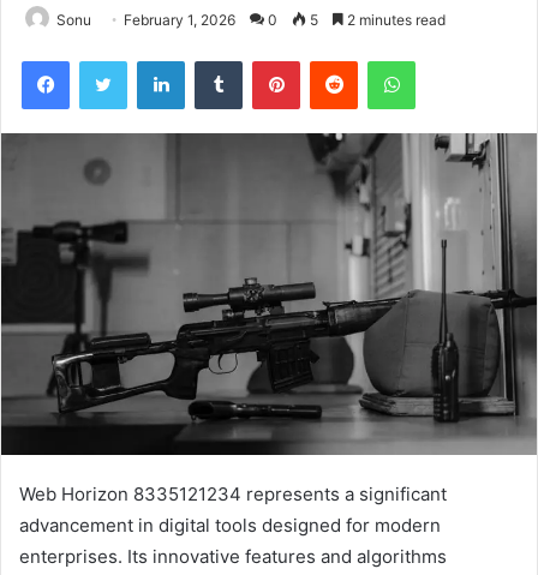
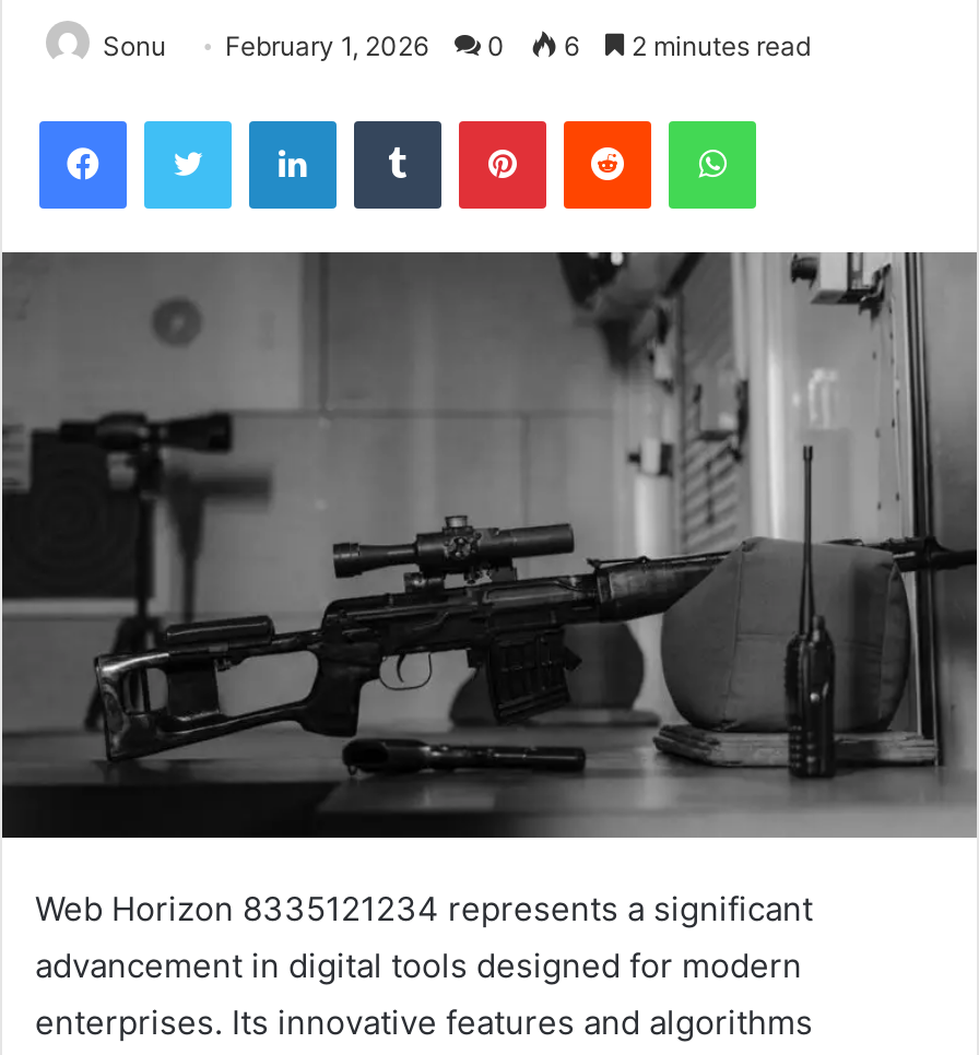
[56,11,446,29] Sonu February 1, 2026 0 5 2 minutes read -> [103,29,811,62] Sonu February 1, 2026 0 6 2 minutes read

